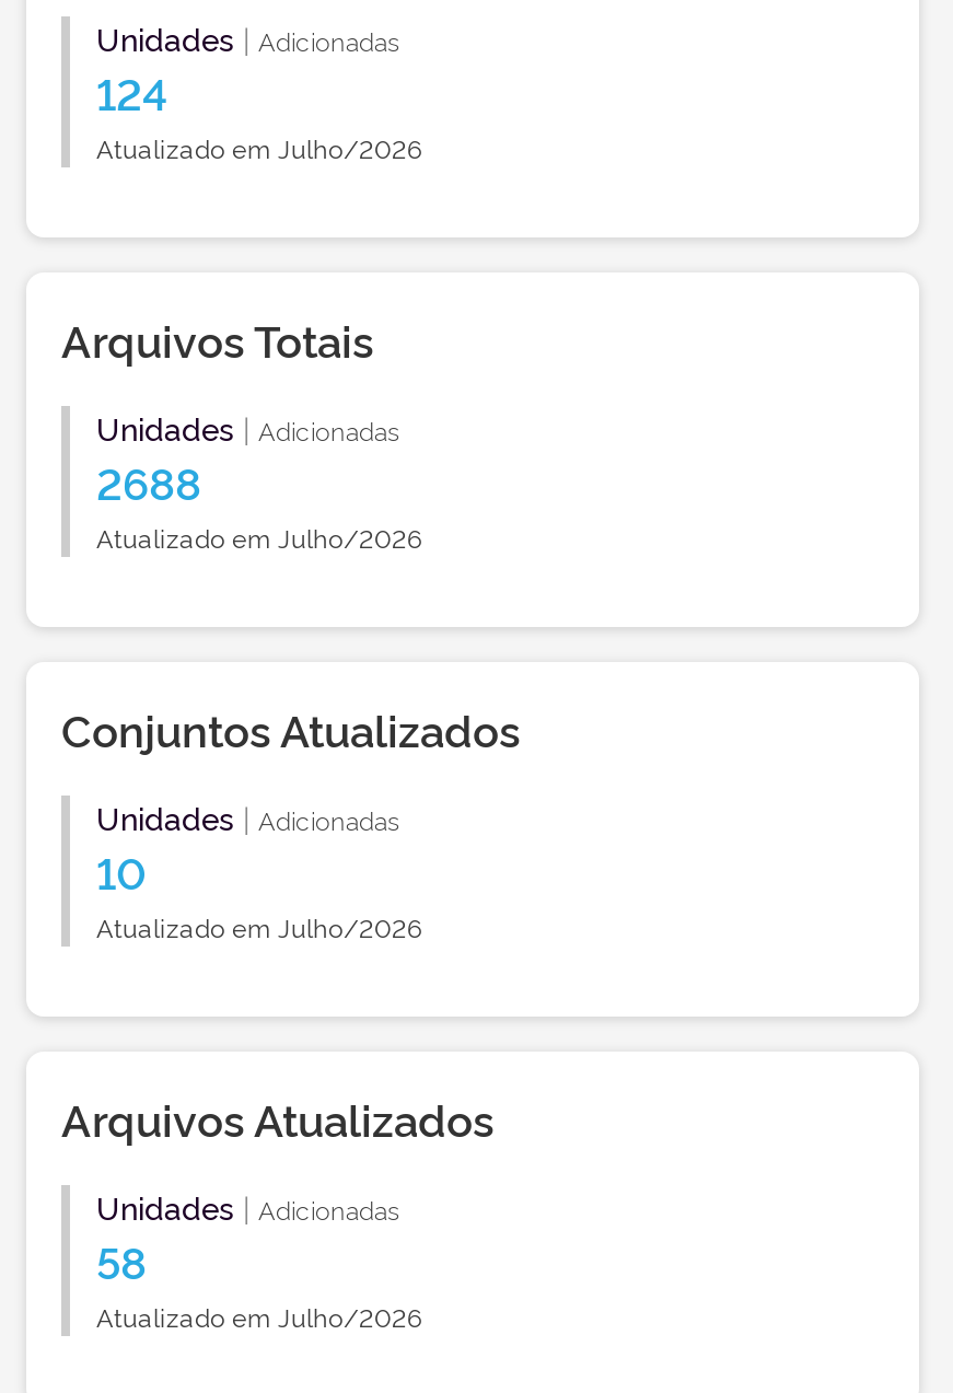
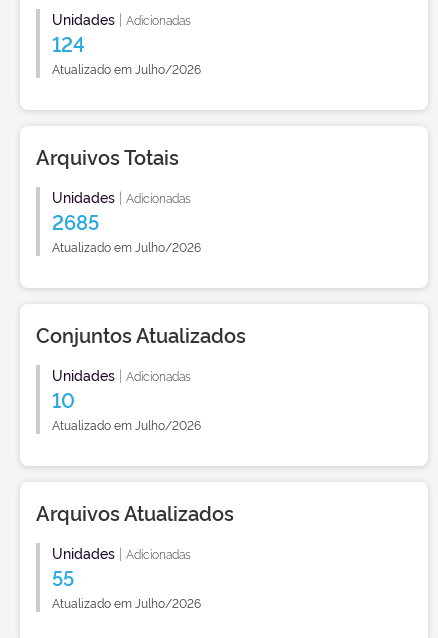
[96,449,201,510] 2688 -> [52,206,99,234] 2685
[96,1228,147,1289] 58 -> [52,562,74,590] 55

